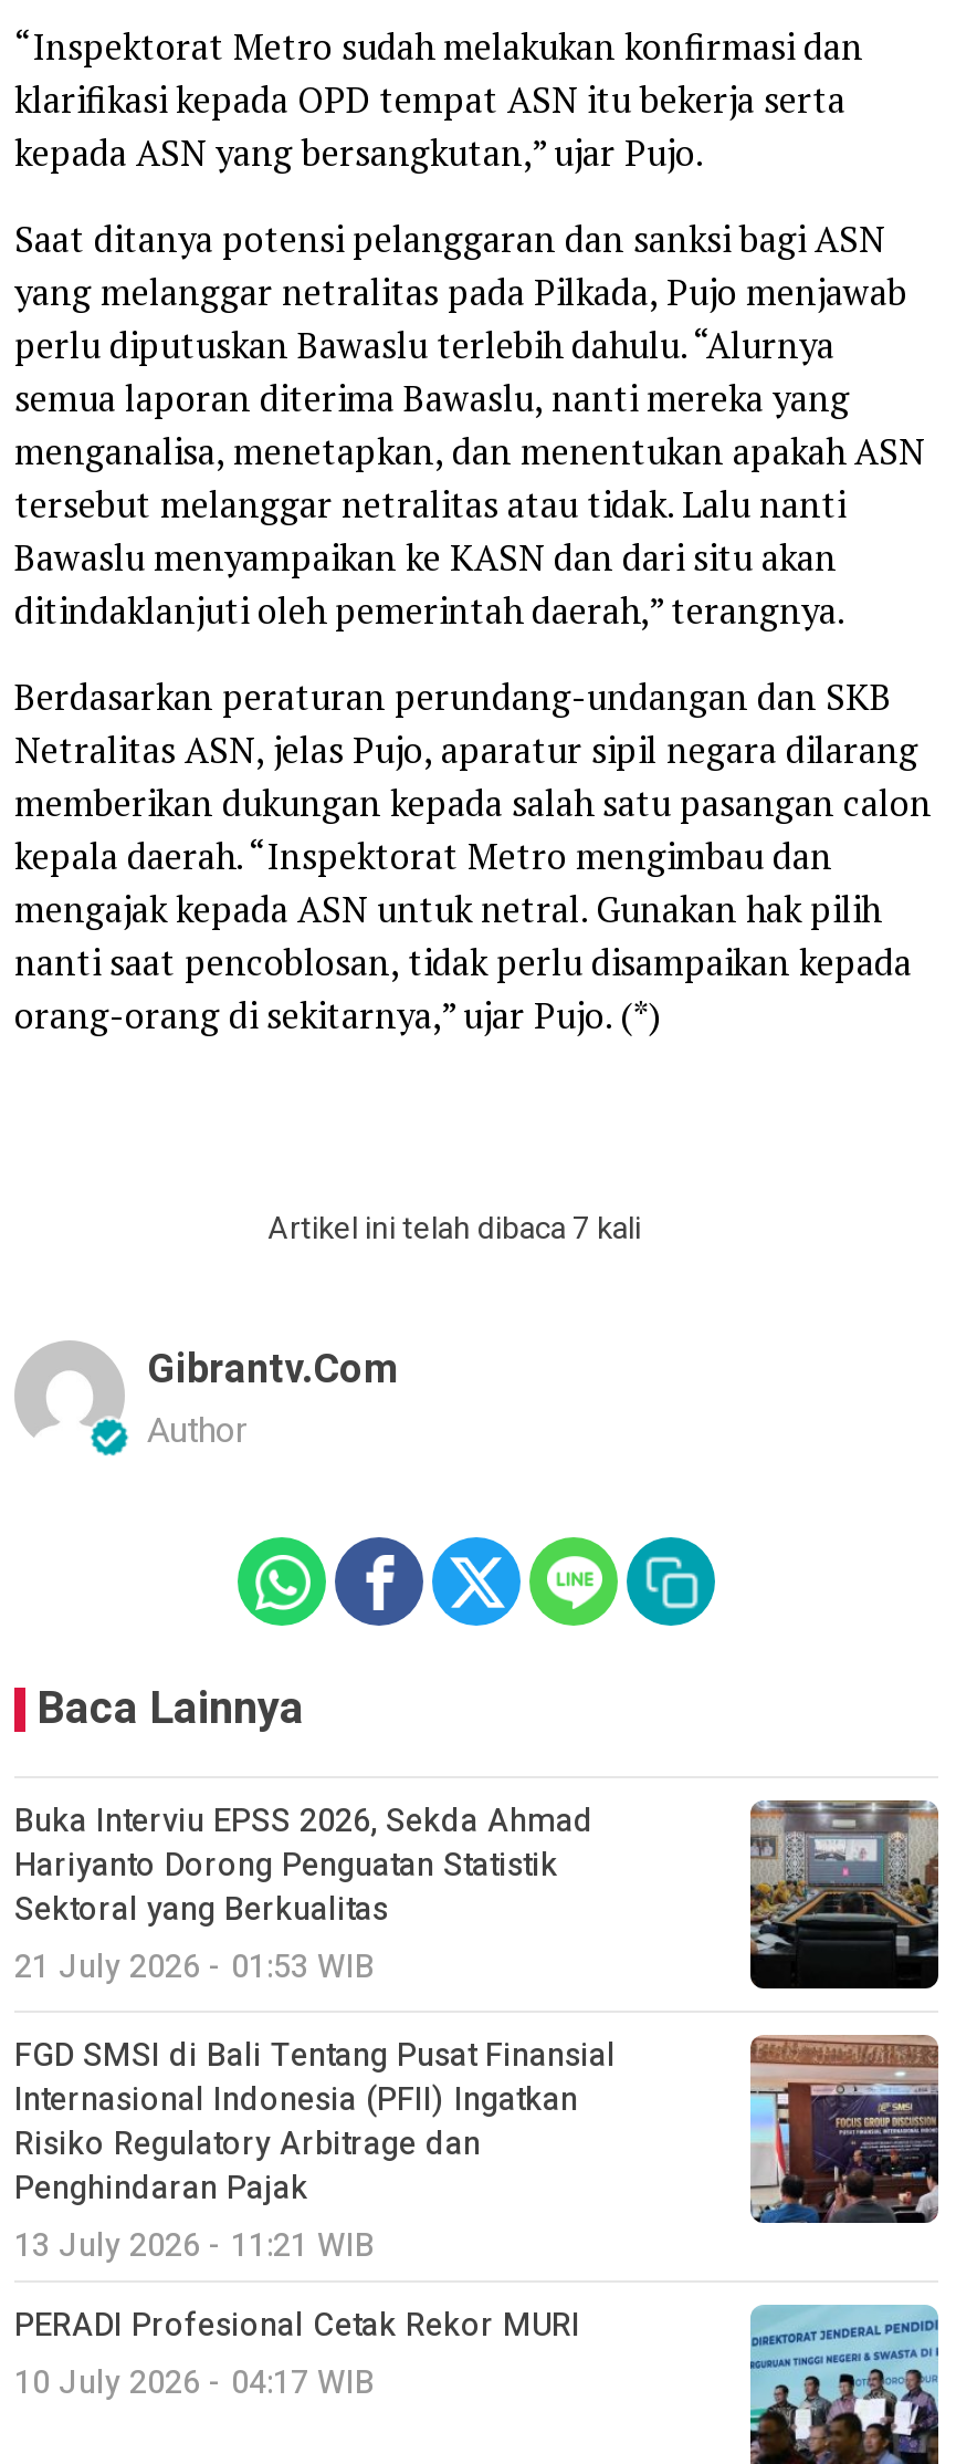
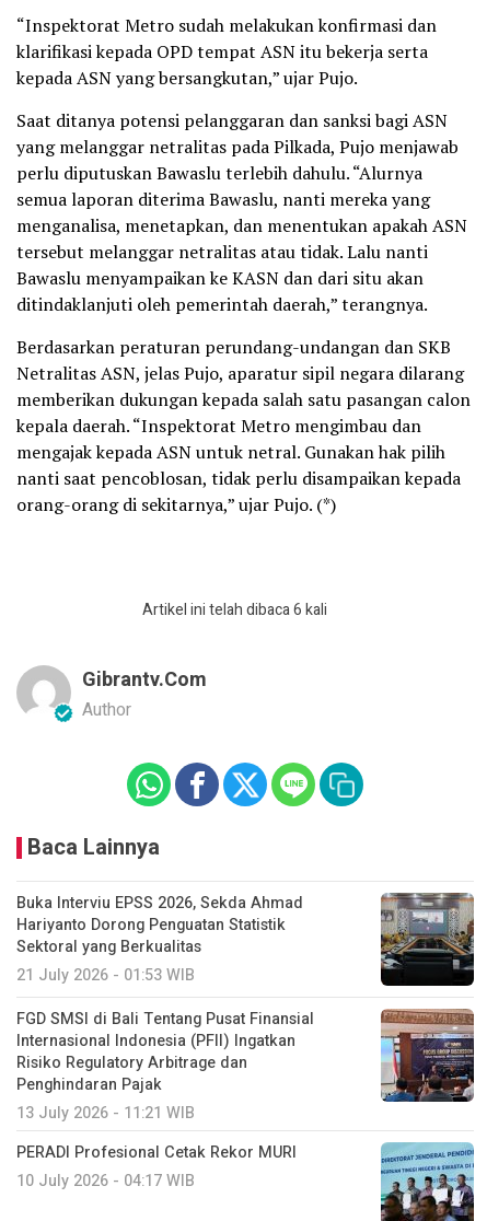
[267,1206,641,1252] Artikel ini telah dibaca 7 kali -> [142,599,327,622] Artikel ini telah dibaca 6 kali

